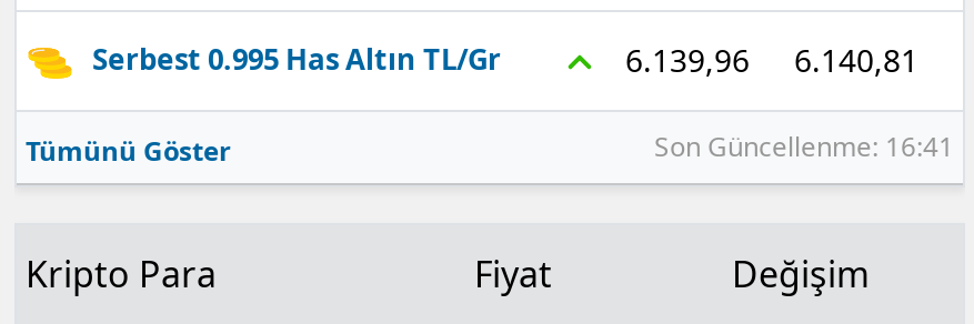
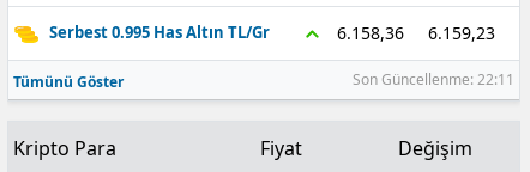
[625,39,750,81] 6.139,96 -> [337,22,404,44] 6.158,36
[794,39,918,81] 6.140,81 -> [428,21,495,44] 6.159,23
[654,128,954,165] Son Güncellenme: 16:41 -> [353,69,514,90] Son Güncellenme: 22:11

